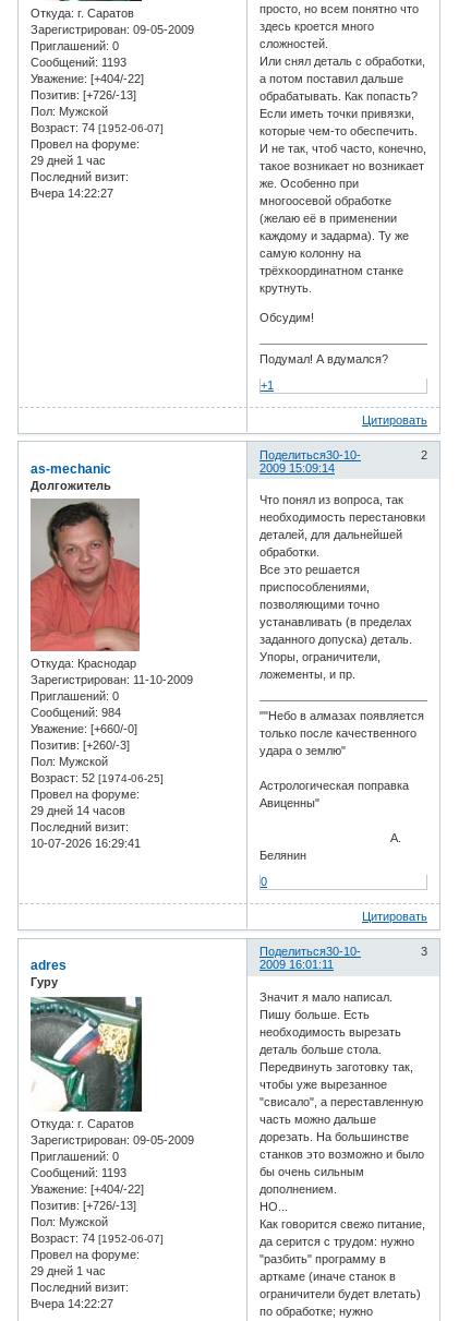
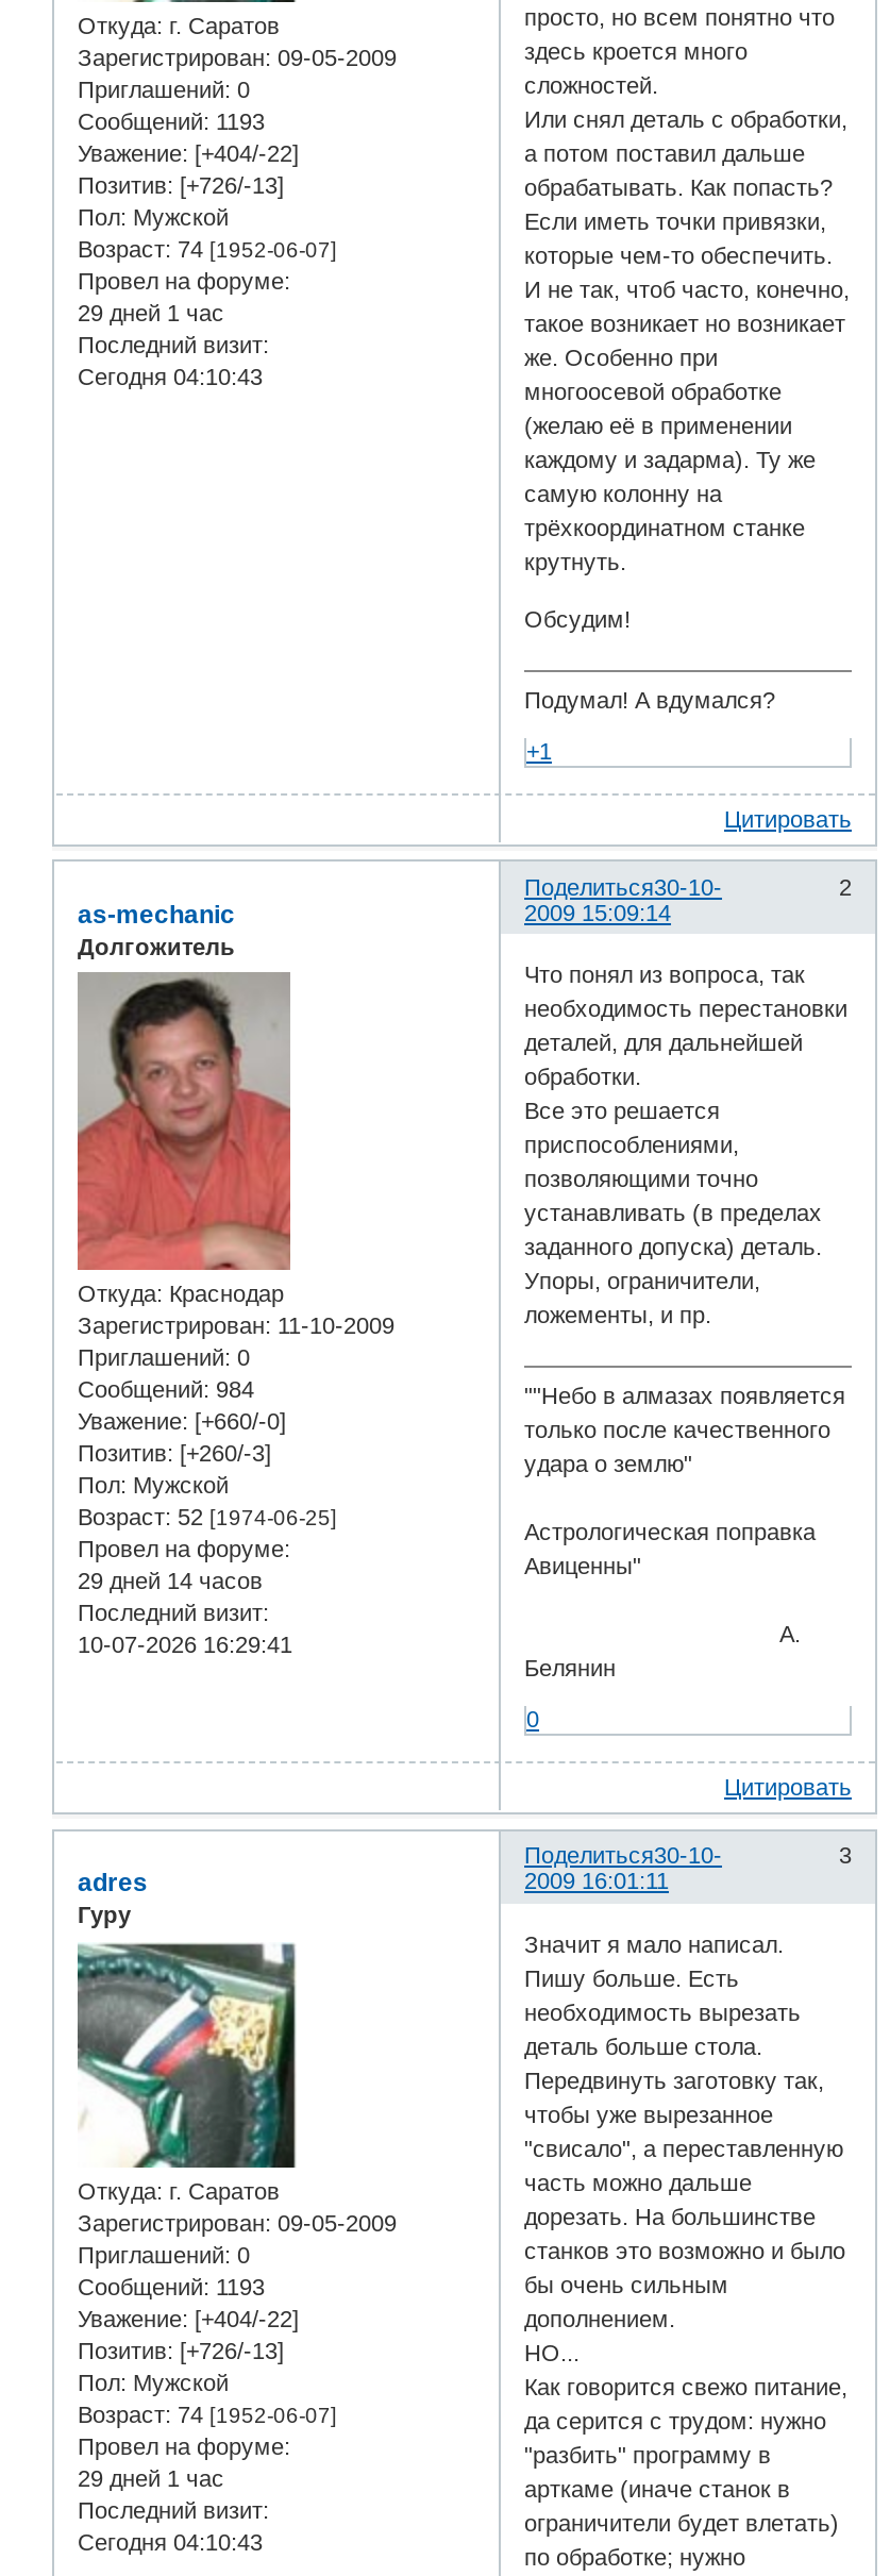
[31,186,113,200] Вчера 14:22:27 -> [78,364,263,389] Сегодня 04:10:43
[31,1297,113,1310] Вчера 14:22:27 -> [78,2529,263,2554] Сегодня 04:10:43

